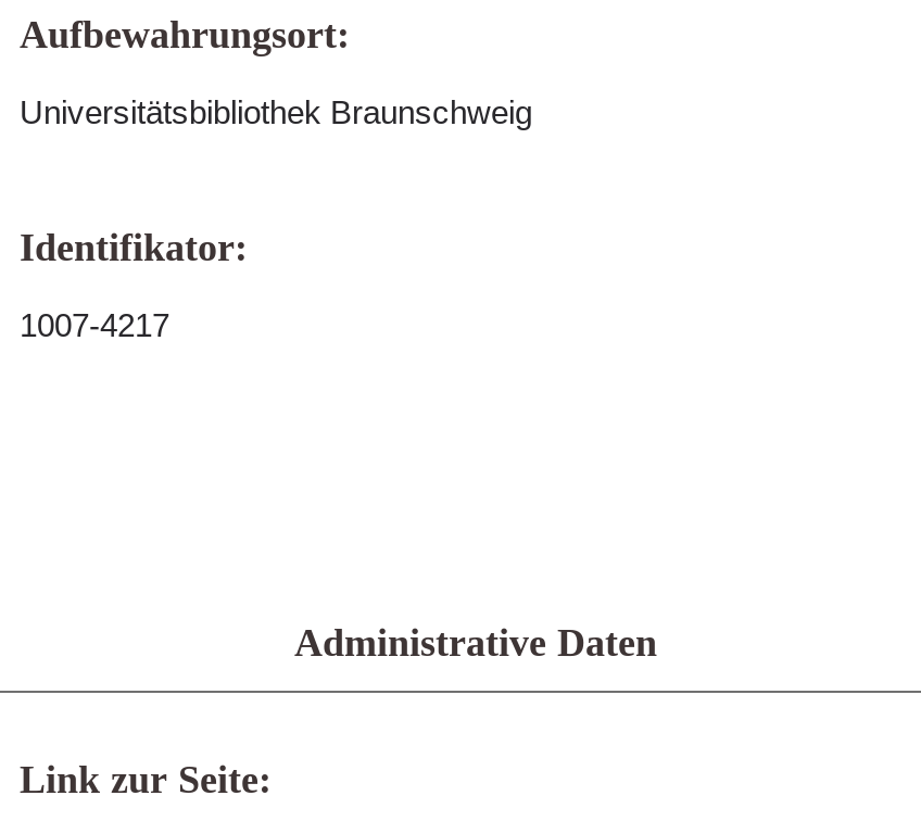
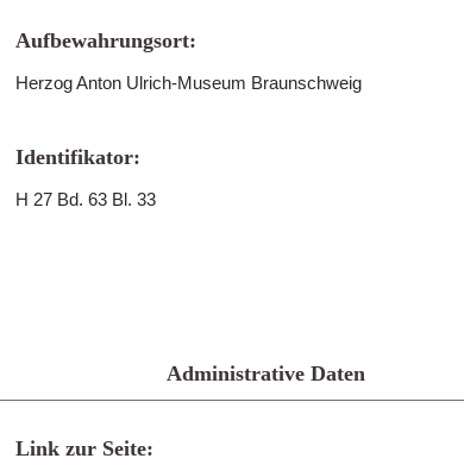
[20,93,532,130] Universitätsbibliothek Braunschweig -> [15,73,362,93] Herzog Anton Ulrich-Museum Braunschweig
[20,306,169,343] 1007-4217 -> [15,189,156,209] H 27 Bd. 63 Bl. 33

